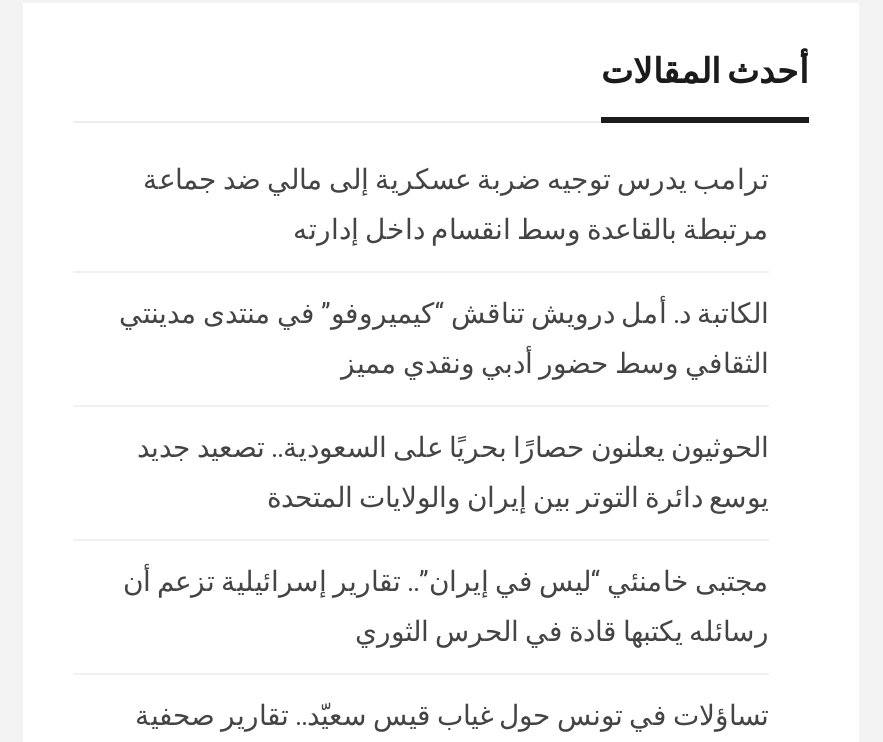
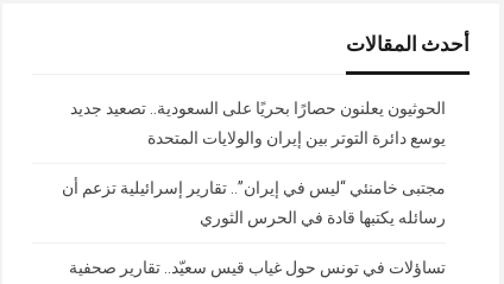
[119,164,769,380] ترامب يدرس توجيه ضربة عسكرية إلى مالي ضد جماعة | مرتبطة بالقاعدة وسط انقسام داخل إدارته | الكاتبة د. أمل درويش تناقش “كيميروفو” في منتدى مدينتي | الثقافي وسط حضور أدبي ونقدي مميز -> none

